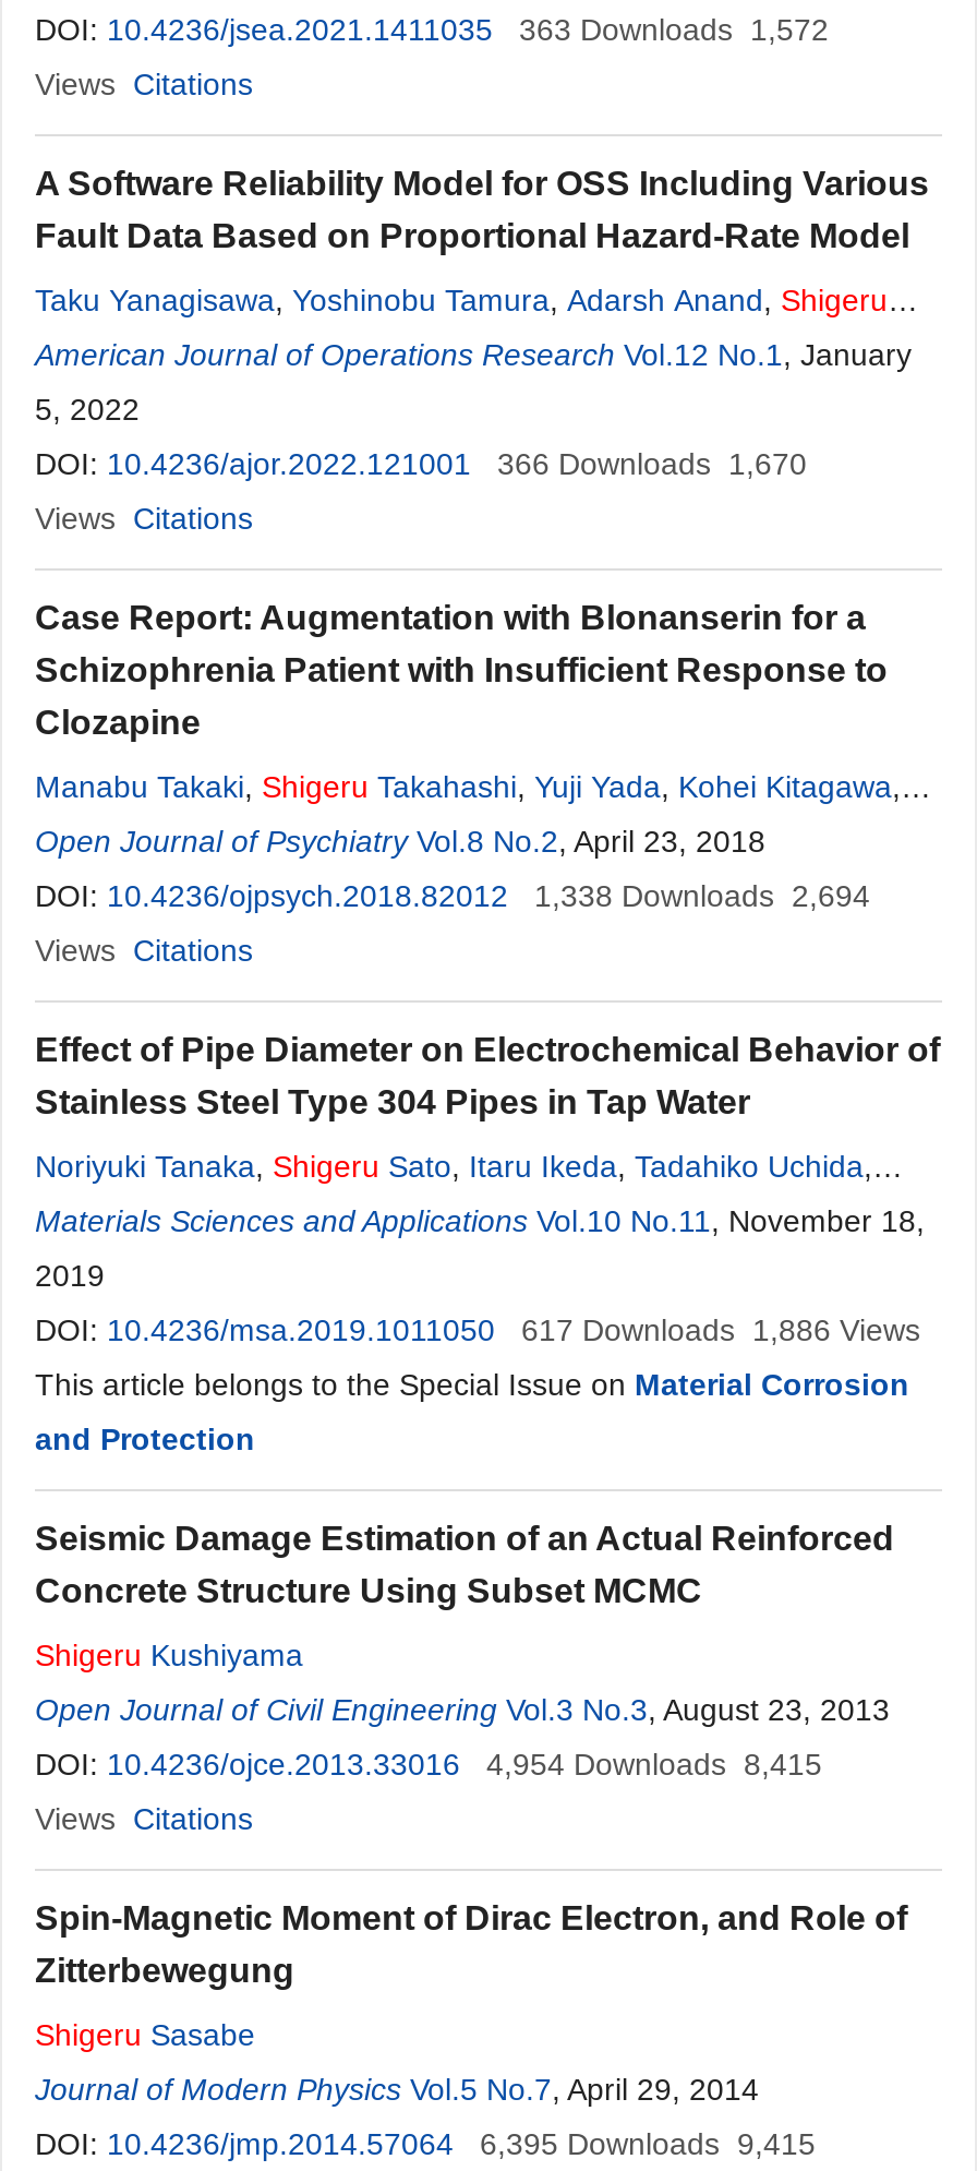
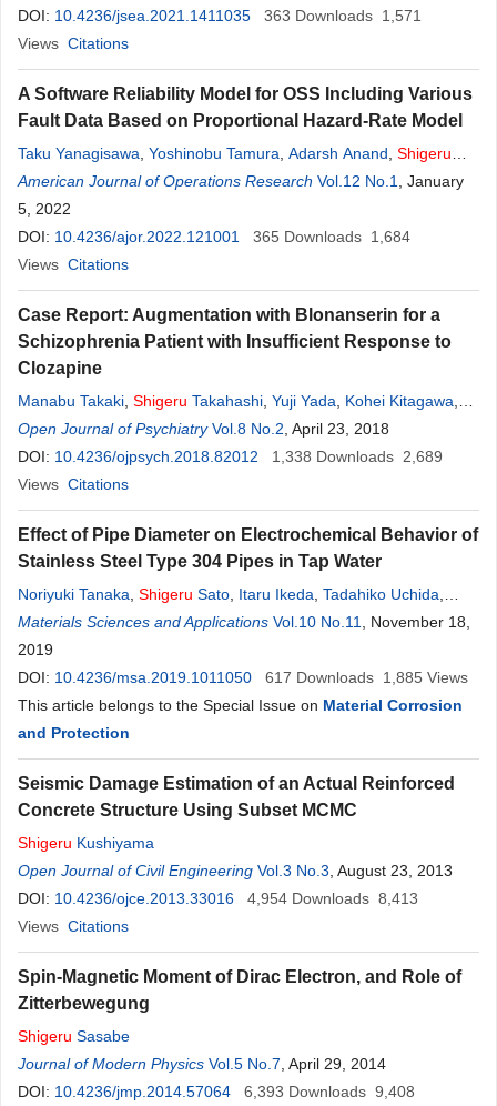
[35,12,829,47] DOI: 10.4236/jsea.2021.1411035 363 Downloads 1,572 -> [18,7,422,24] DOI: 10.4236/jsea.2021.1411035 363 Downloads 1,571
[35,446,807,481] DOI: 10.4236/ajor.2022.121001 366 Downloads 1,670 -> [18,228,410,245] DOI: 10.4236/ajor.2022.121001 365 Downloads 1,684
[35,878,870,913] DOI: 10.4236/ojpsych.2018.82012 1,338 Downloads 2,694 -> [18,448,443,465] DOI: 10.4236/ojpsych.2018.82012 1,338 Downloads 2,689
[521,1312,920,1347] 617 Downloads 1,886 Views -> [265,668,468,686] 617 Downloads 1,885 Views
[35,1747,822,1782] DOI: 10.4236/ojce.2013.33016 4,954 Downloads 8,415 -> [18,889,418,907] DOI: 10.4236/ojce.2013.33016 4,954 Downloads 8,413
[35,2126,816,2161] DOI: 10.4236/jmp.2014.57064 6,395 Downloads 9,415 -> [18,1083,415,1100] DOI: 10.4236/jmp.2014.57064 6,393 Downloads 9,408

